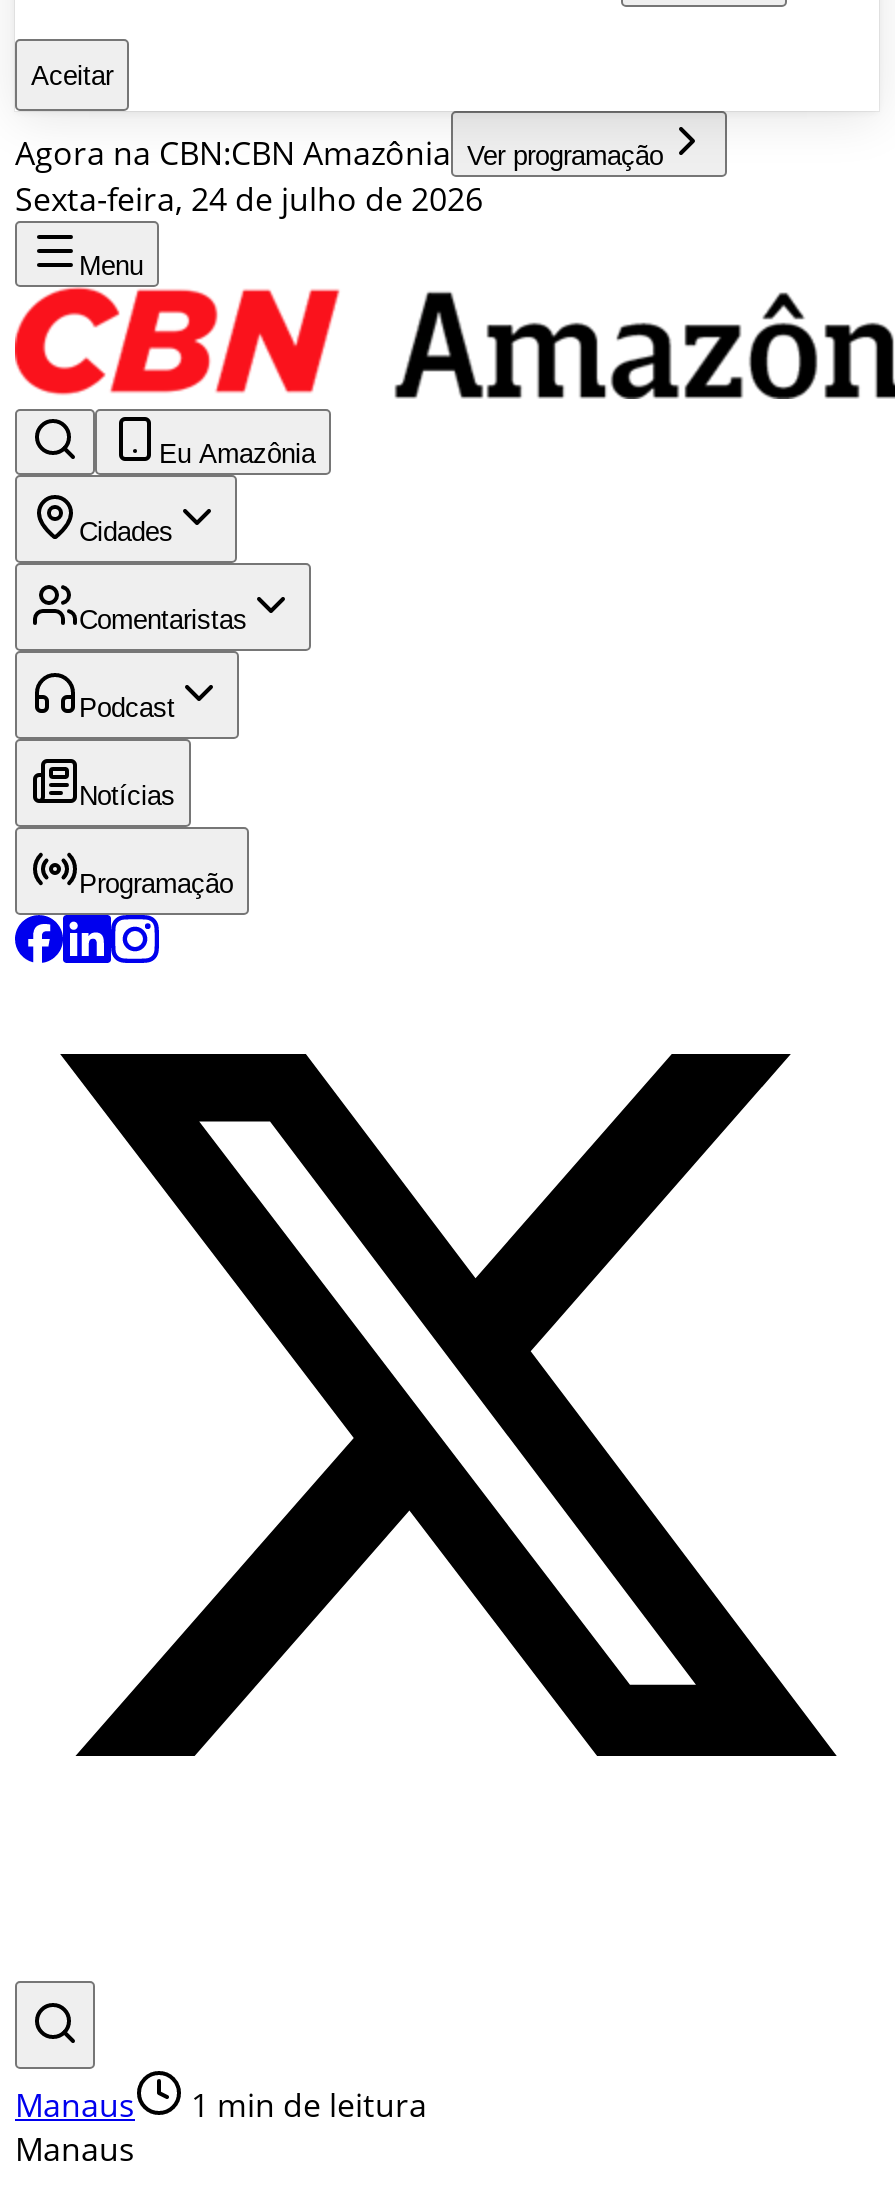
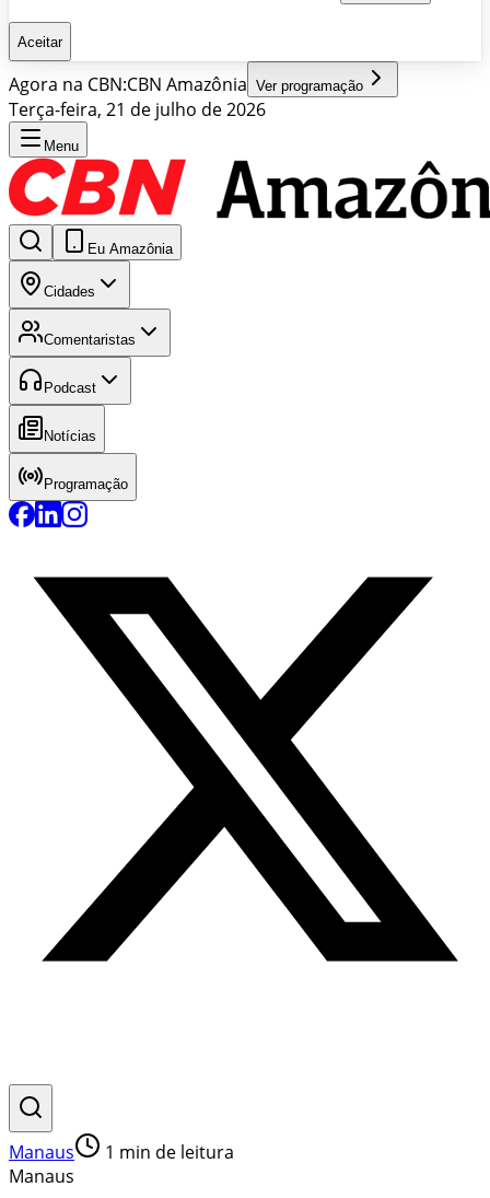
[15,177,483,221] Sexta-feira, 24 de julho de 2026 -> [9,97,266,121] Terça-feira, 21 de julho de 2026

